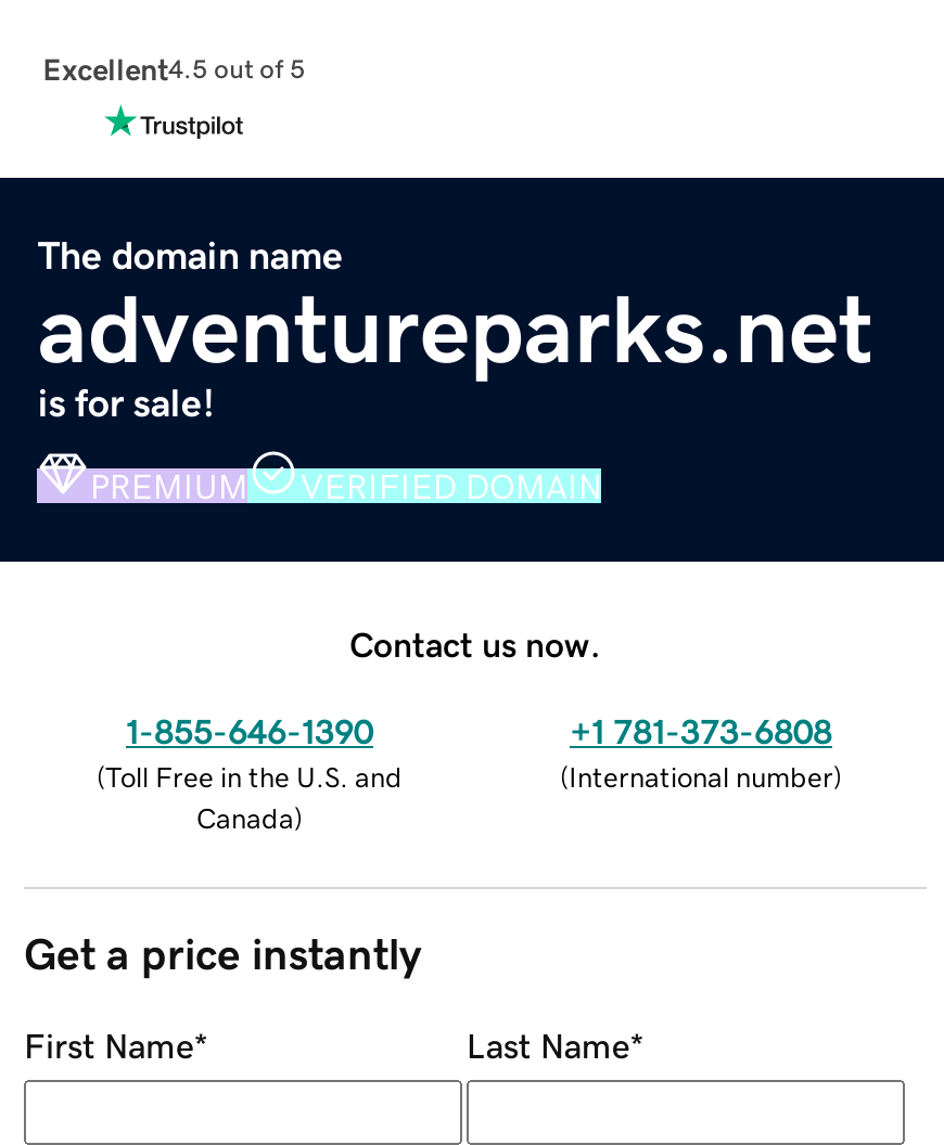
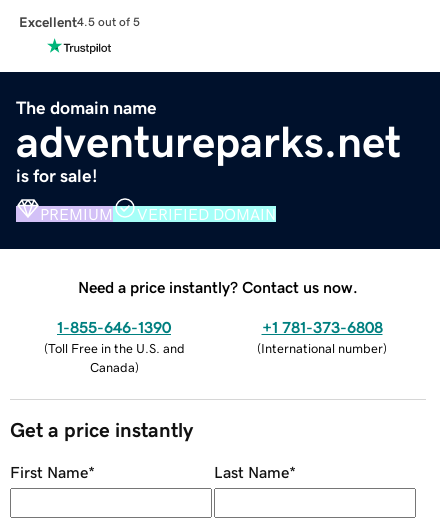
[349,626,601,661] Contact us now. -> [78,279,358,295] Need a price instantly? Contact us now.

